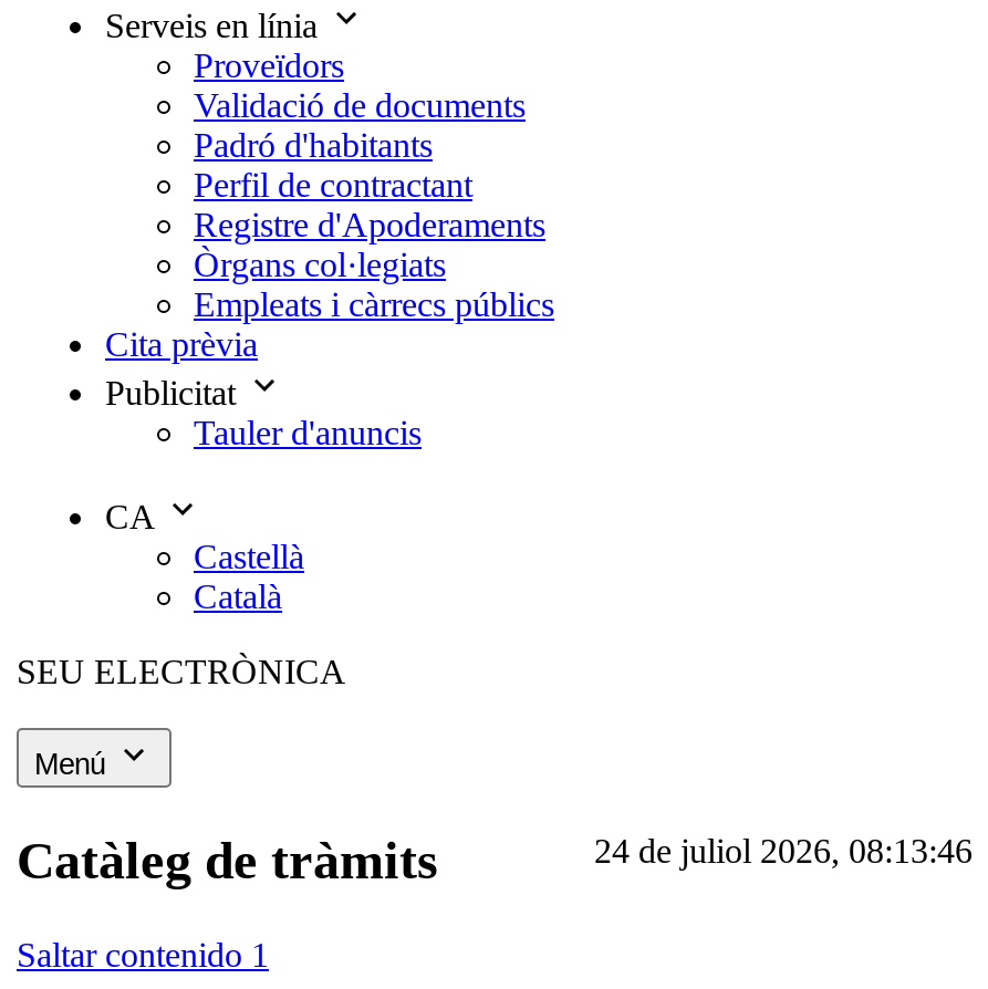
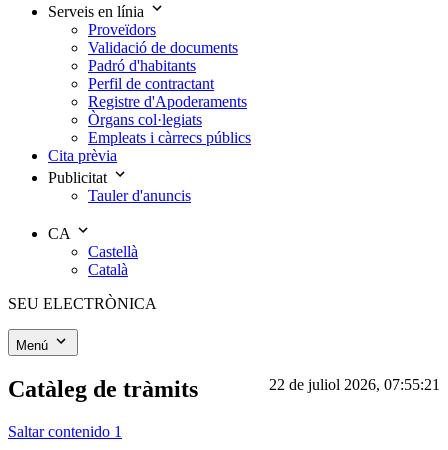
[594,831,973,869] 24 de juliol 2026, 08:13:46 -> [269,376,440,393] 22 de juliol 2026, 07:55:21

